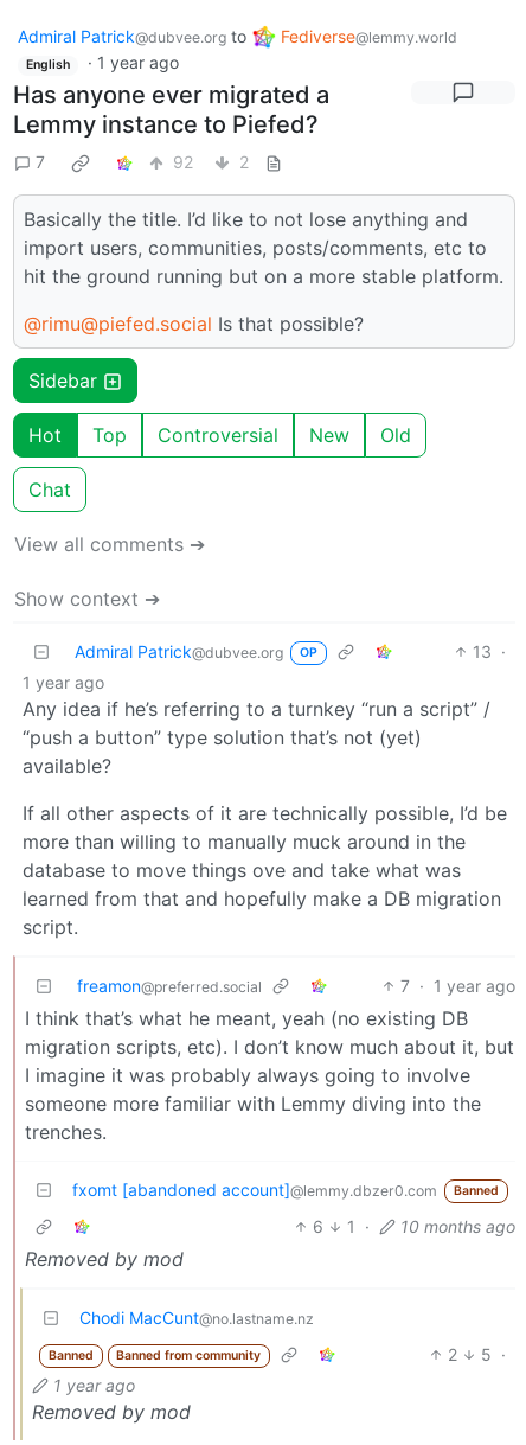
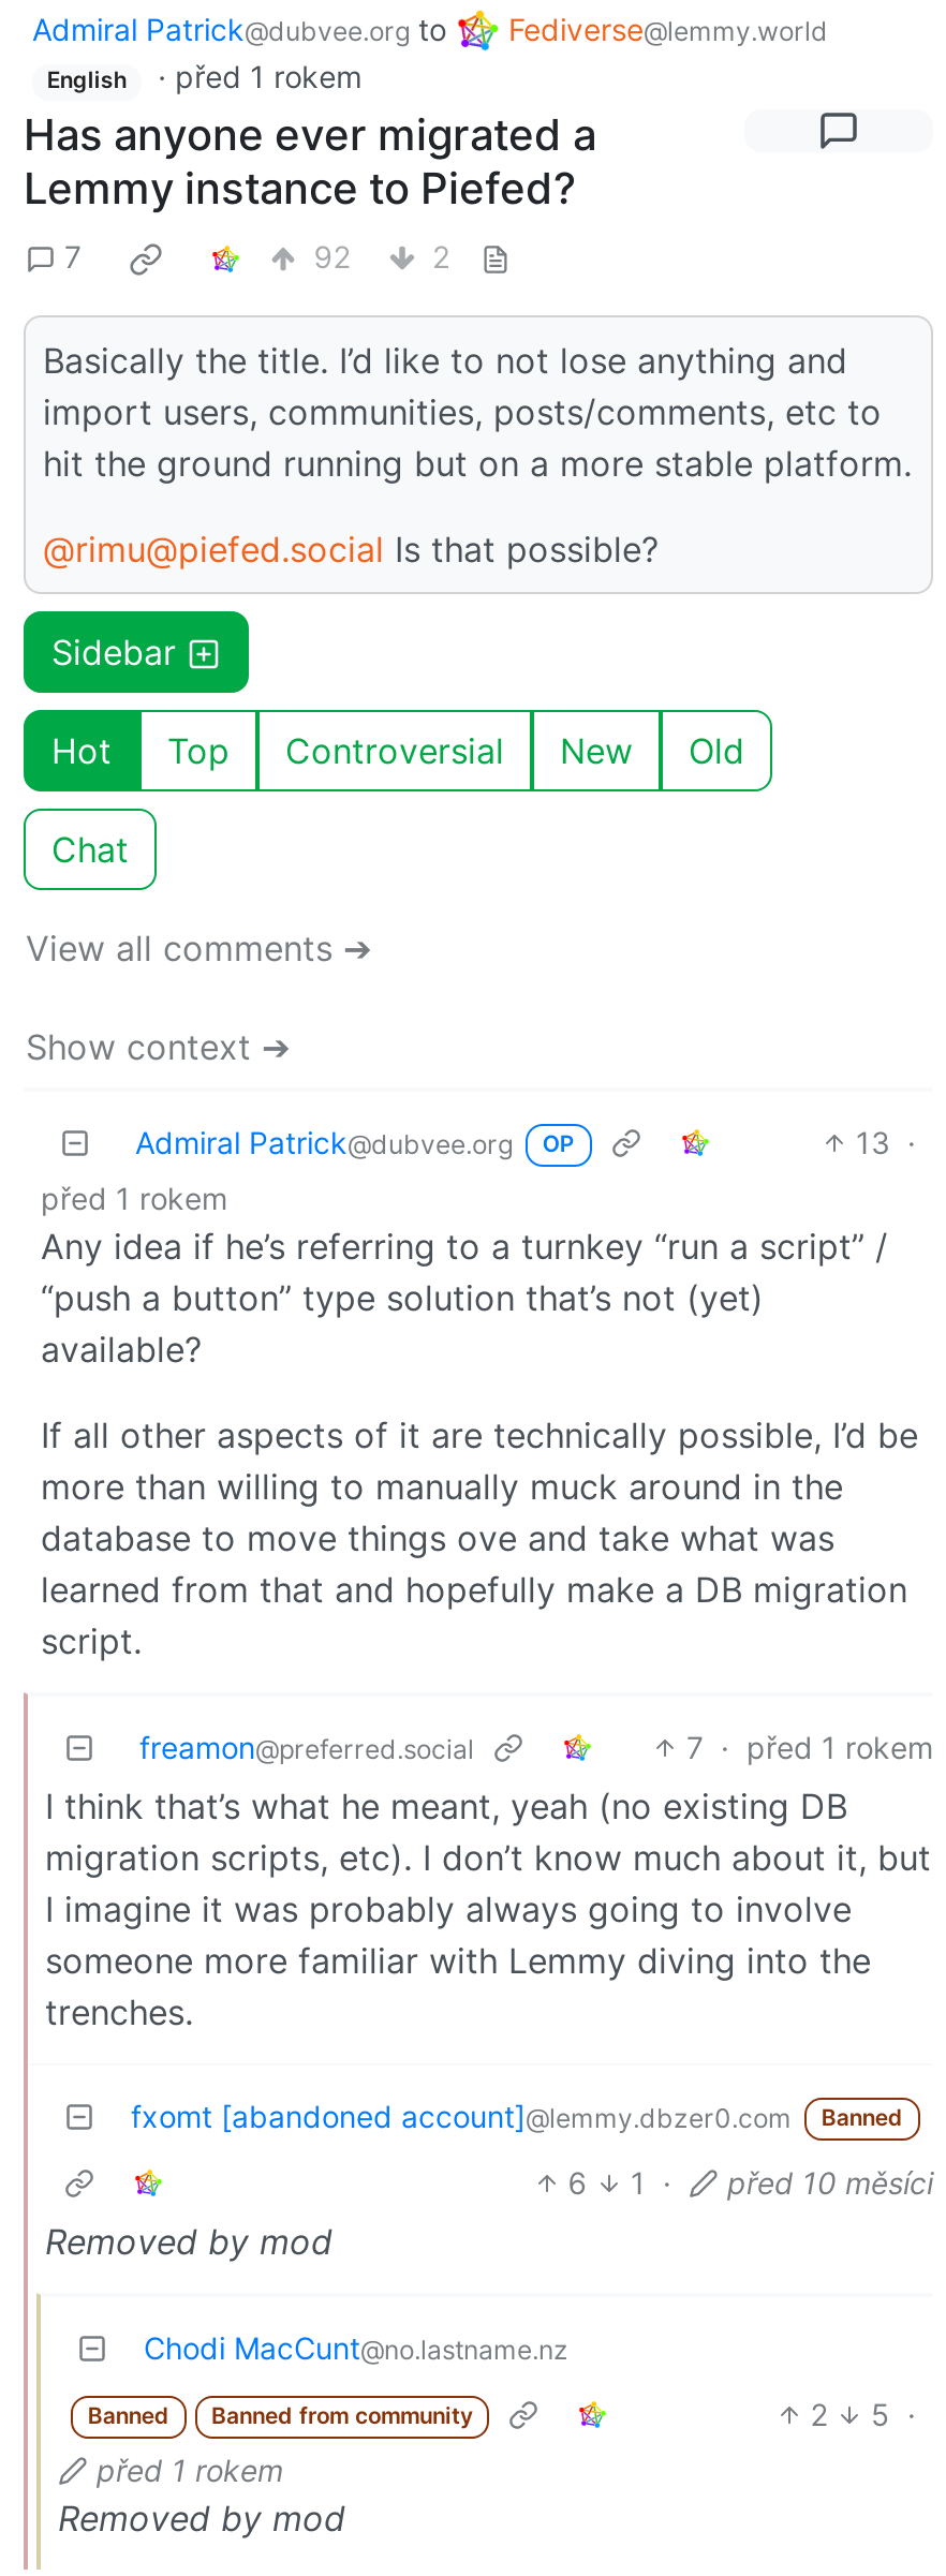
[26,52,178,73] English · 1 year ago -> [47,58,362,95] English · před 1 rokem
[23,672,104,692] 1 year ago -> [41,1179,227,1216] před 1 rokem
[400,975,515,996] 7 · 1 year ago -> [686,1729,933,1765] 7 · před 1 rokem
[313,1216,515,1236] 6 1 · 10 months ago -> [568,2164,933,2200] 6 1 · před 10 měsíci
[53,1375,135,1395] 1 year ago -> [97,2451,283,2488] před 1 rokem

